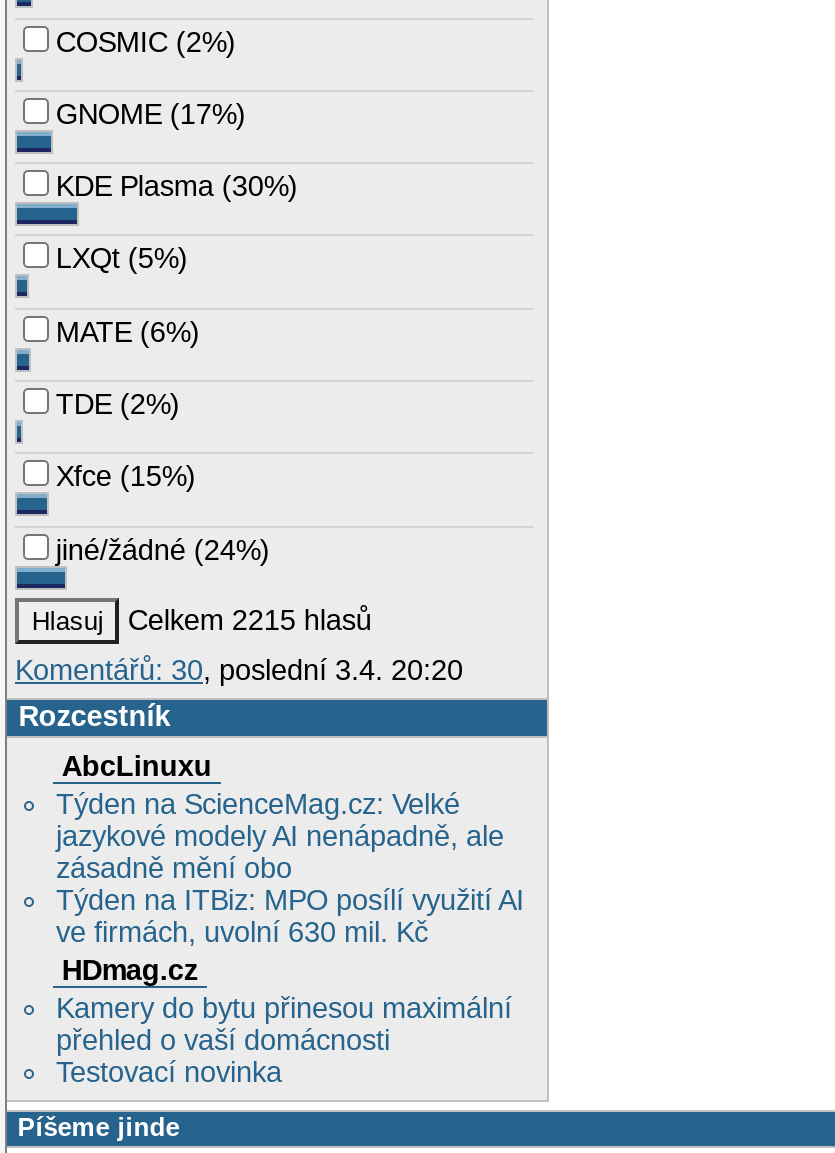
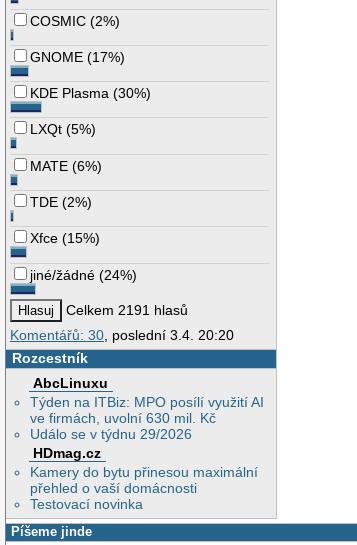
[120,604,372,636] Celkem 2215 hlasů -> [62,302,188,318] Celkem 2191 hlasů
[56,788,504,884] Týden na ScienceMag.cz: Velké | jazykové modely AI nenápadně, ale | zásadně mění obo -> none
moved [56,884,524,948] -> [30,394,264,426]: Týden na ITBiz: MPO posílí využití AI | ve firmách, uvolní 630 mil. Kč
none -> [30,426,192,442] Událo se v týdnu 29/2026

